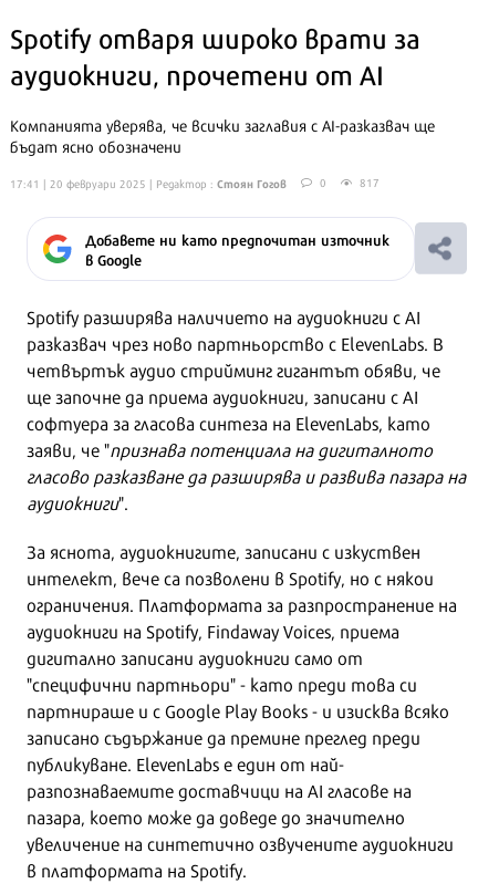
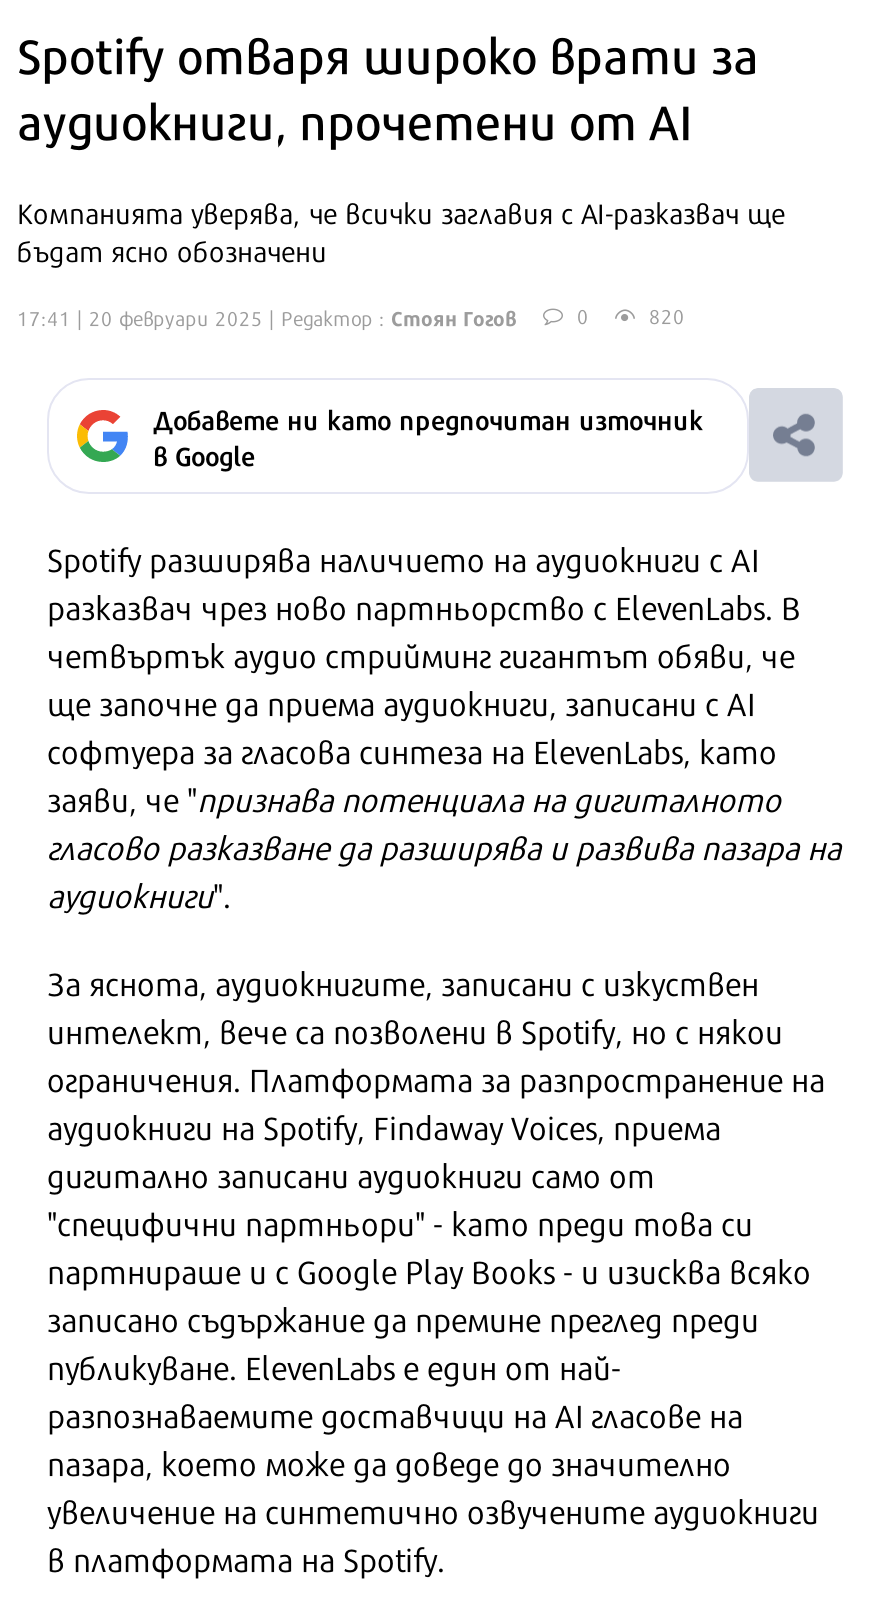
[360,174,380,190] 817 -> [649,300,685,330] 820

